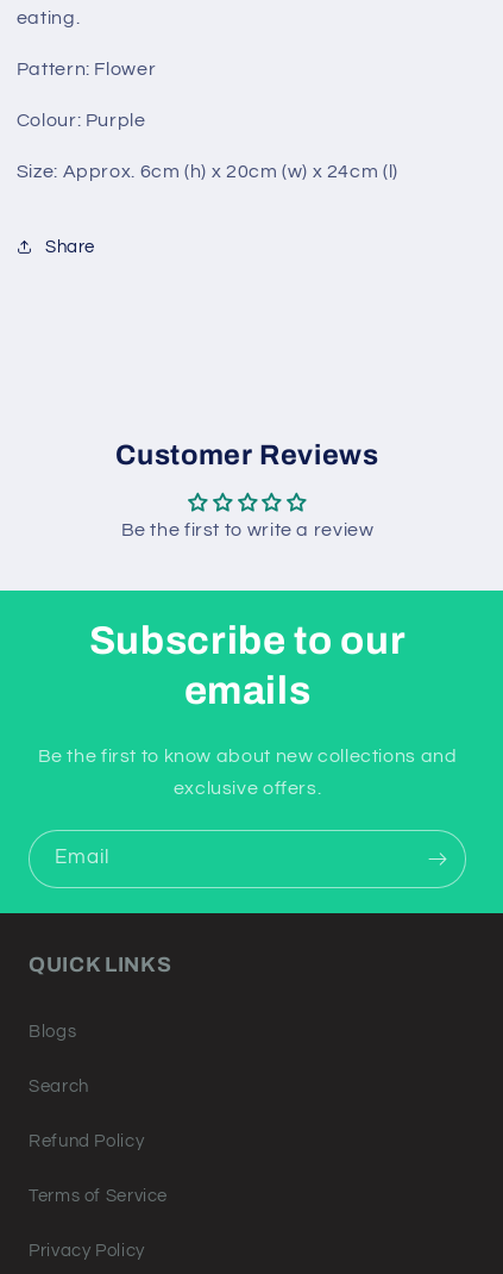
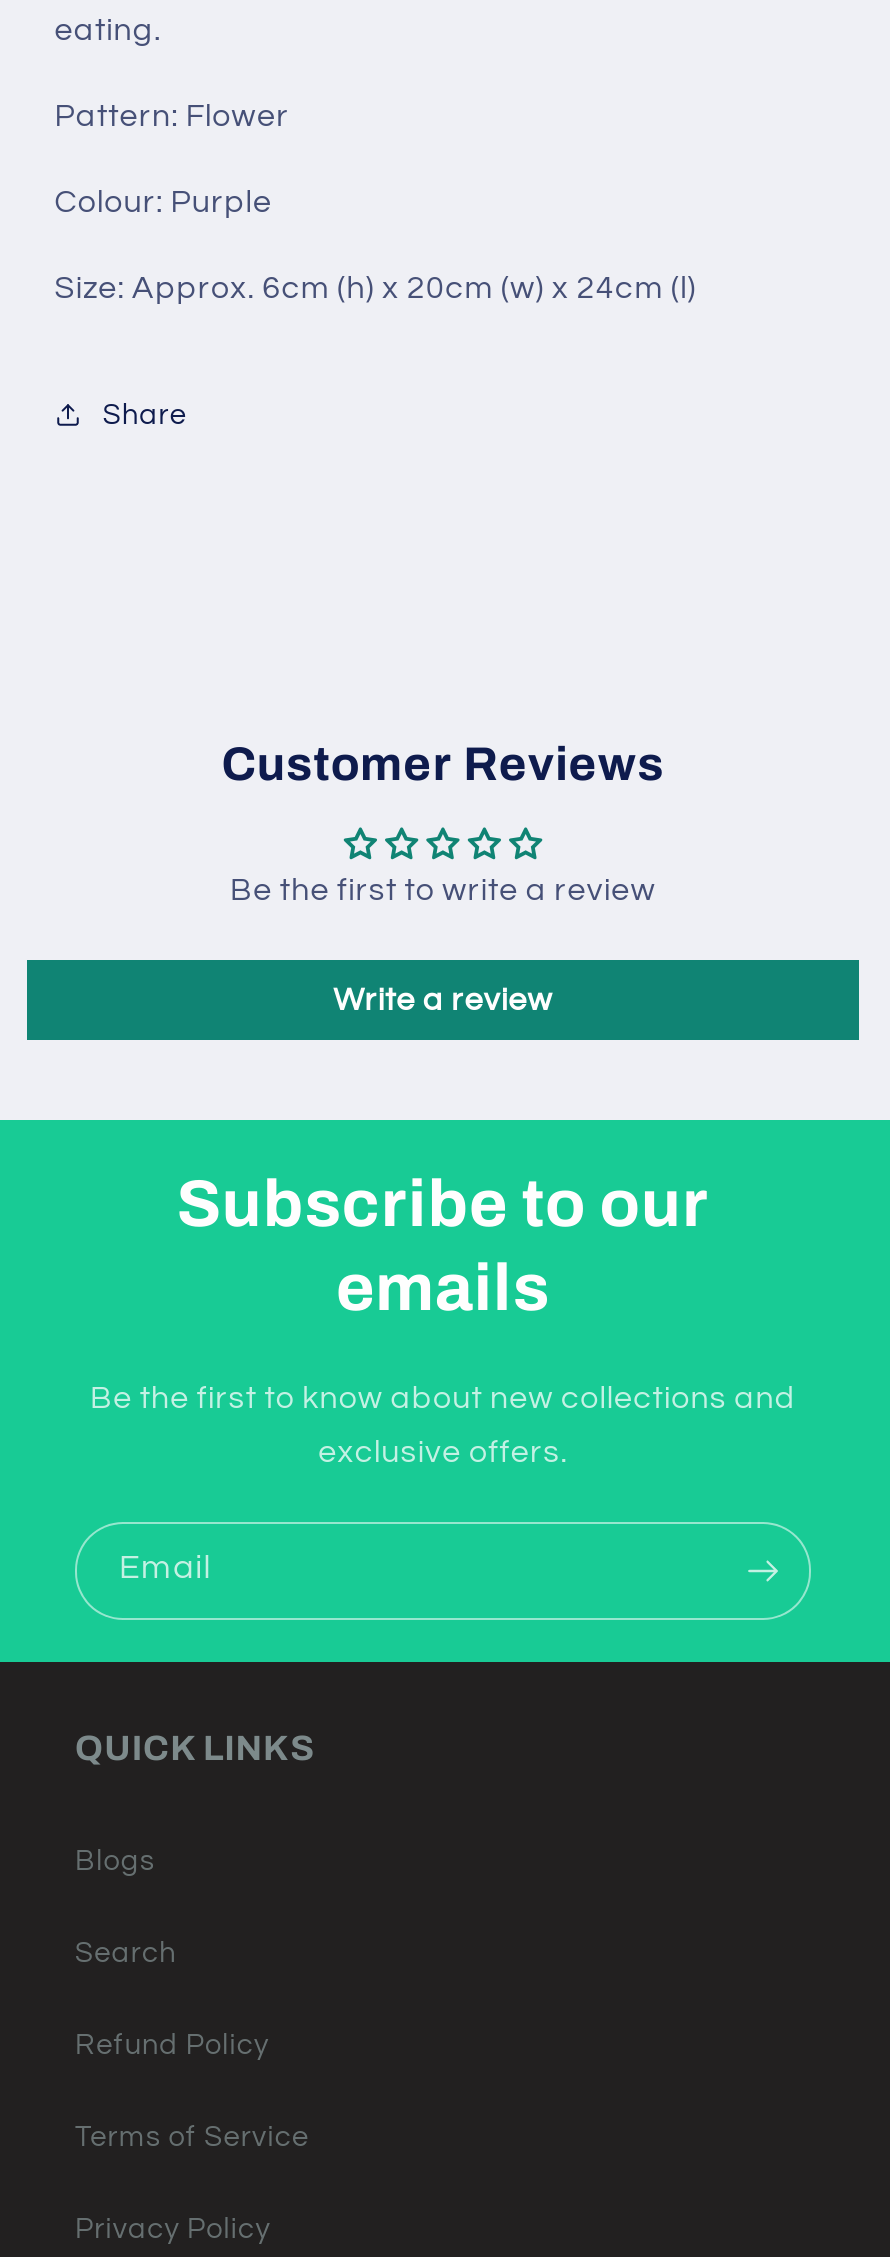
none -> [333,984,553,1016] Write a review

